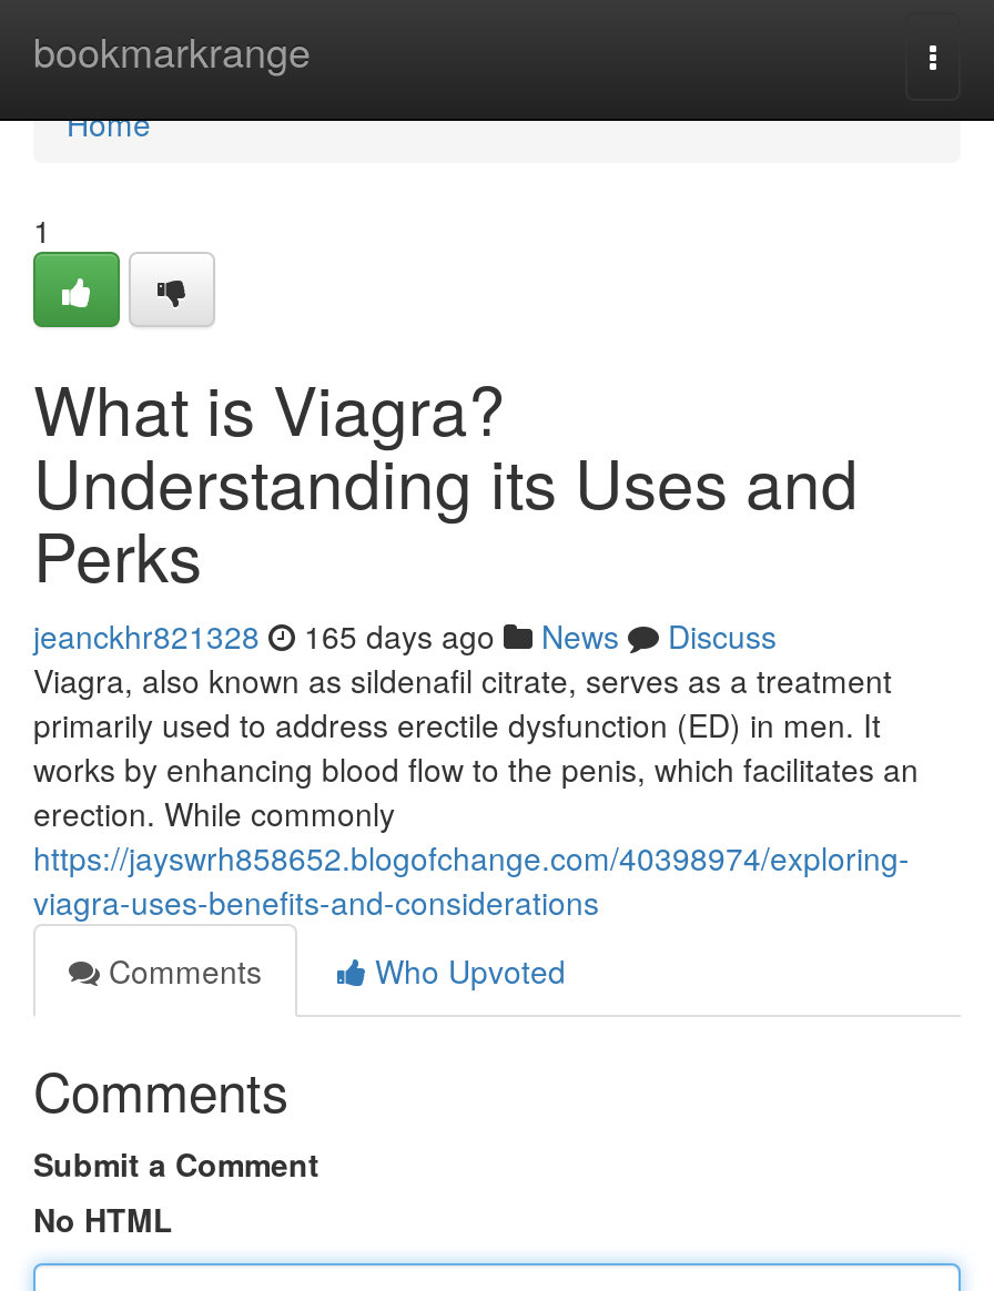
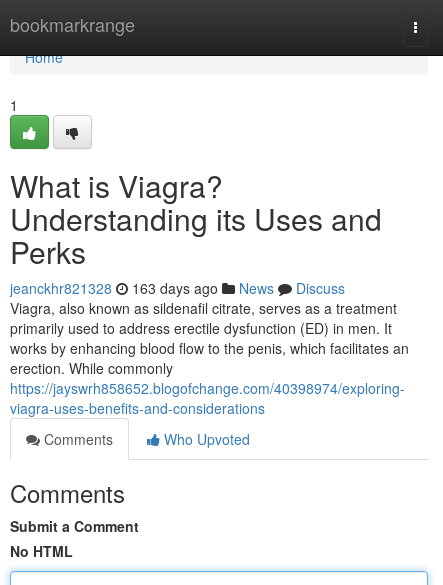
[33,613,777,658] jeanckhr821328 165 days ago News Discuss -> [10,278,345,298] jeanckhr821328 163 days ago News Discuss

